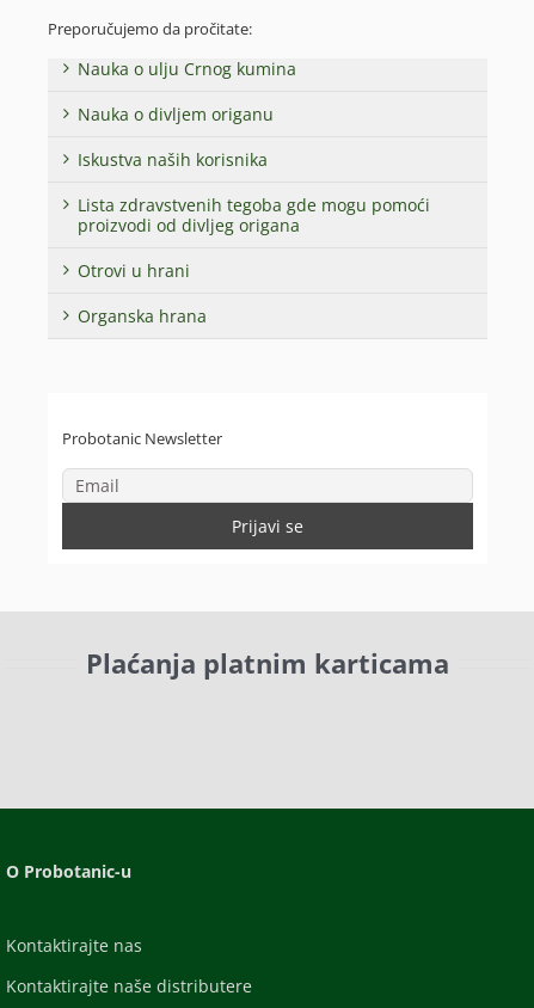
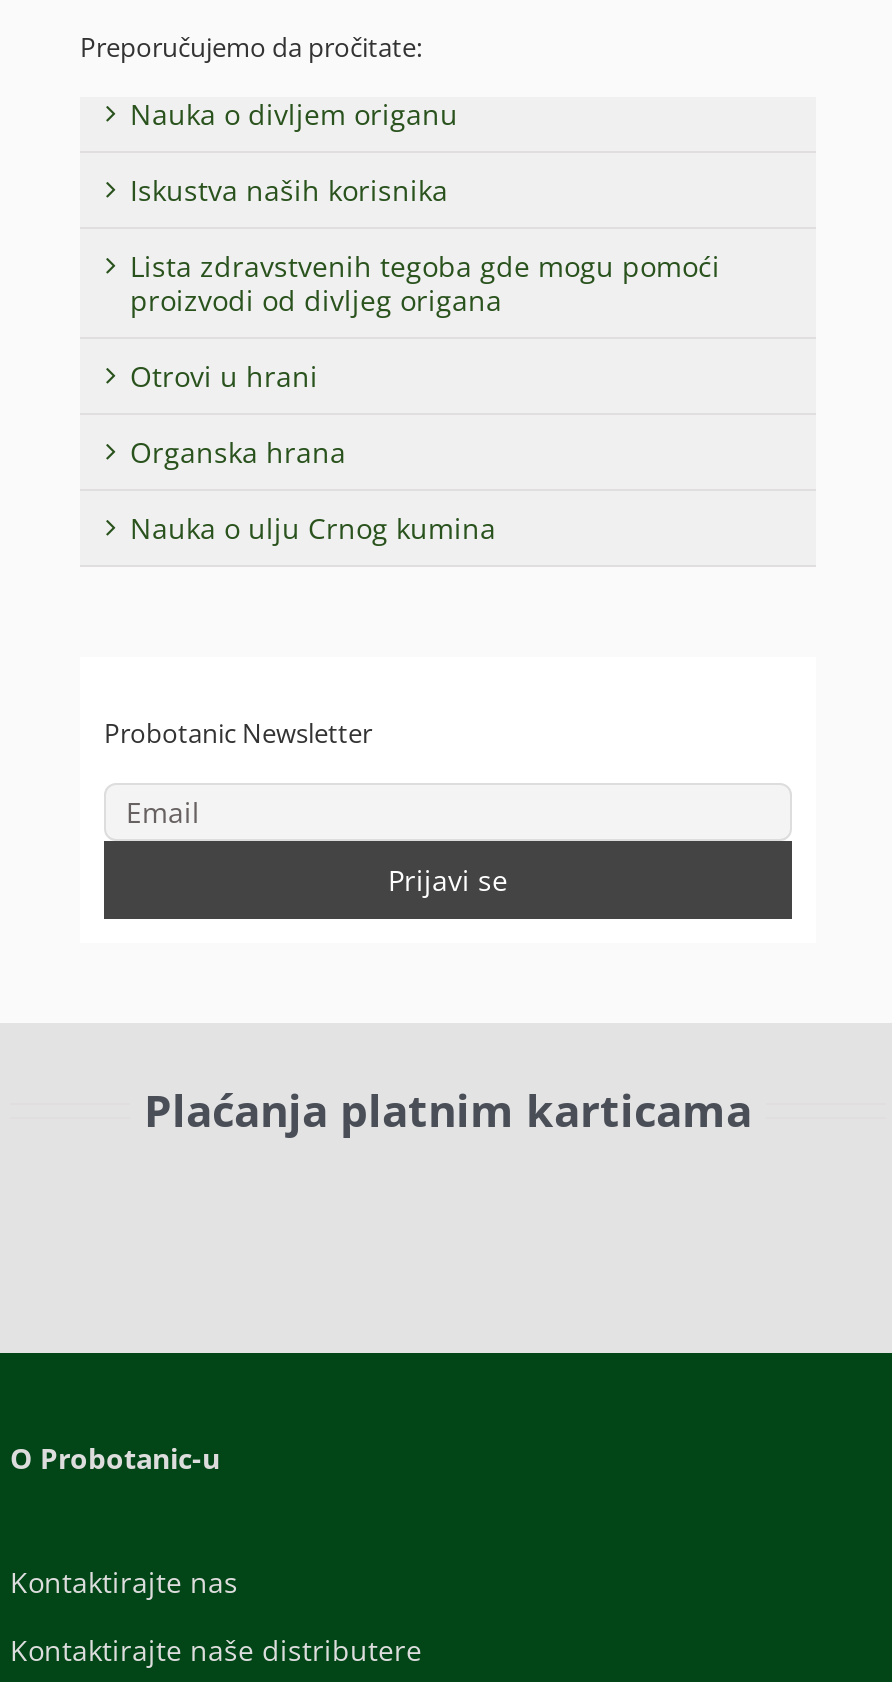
moved [78,58,296,80] -> [130,510,496,548]: Nauka o ulju Crnog kumina
moved [78,103,430,328] -> [130,96,720,472]: Nauka o divljem origanu | Iskustva naših korisnika | Lista zdravstvenih tegoba gde mogu pomoći | proizvodi od divljeg origana | Otrovi u hrani | Organska hrana

